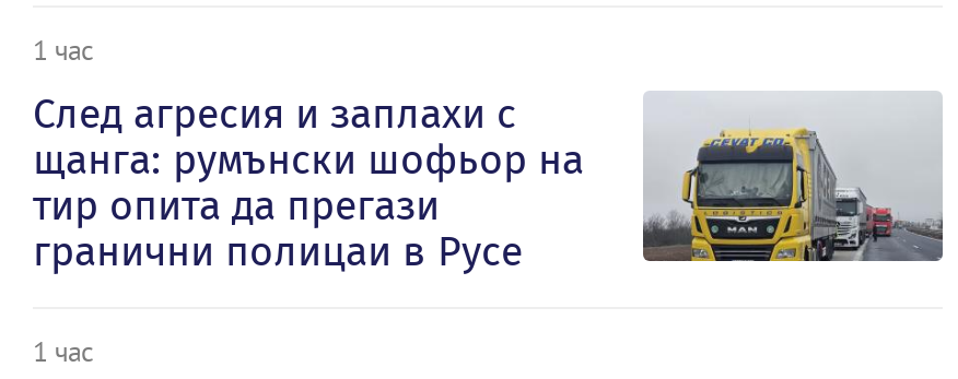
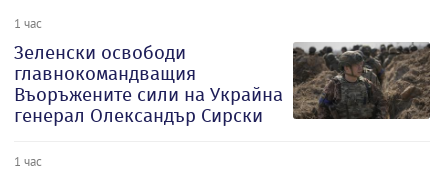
[33,89,943,277] [image] | След агресия и заплахи с | щанга: румънски шофьор на | тир опита да прегази | гранични полицаи в Русе -> [14,41,431,127] [image] | Зеленски освободи | главнокомандващия | Въоръжените сили на Украйна | генерал Олександър Сирски

